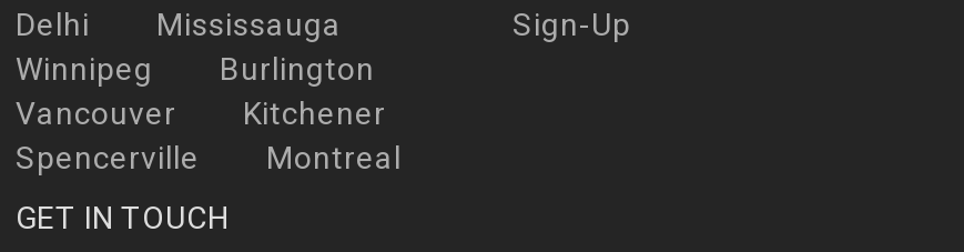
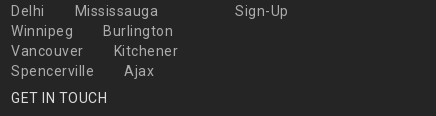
[266,140,402,175] Montreal -> [124,63,154,79] Ajax

